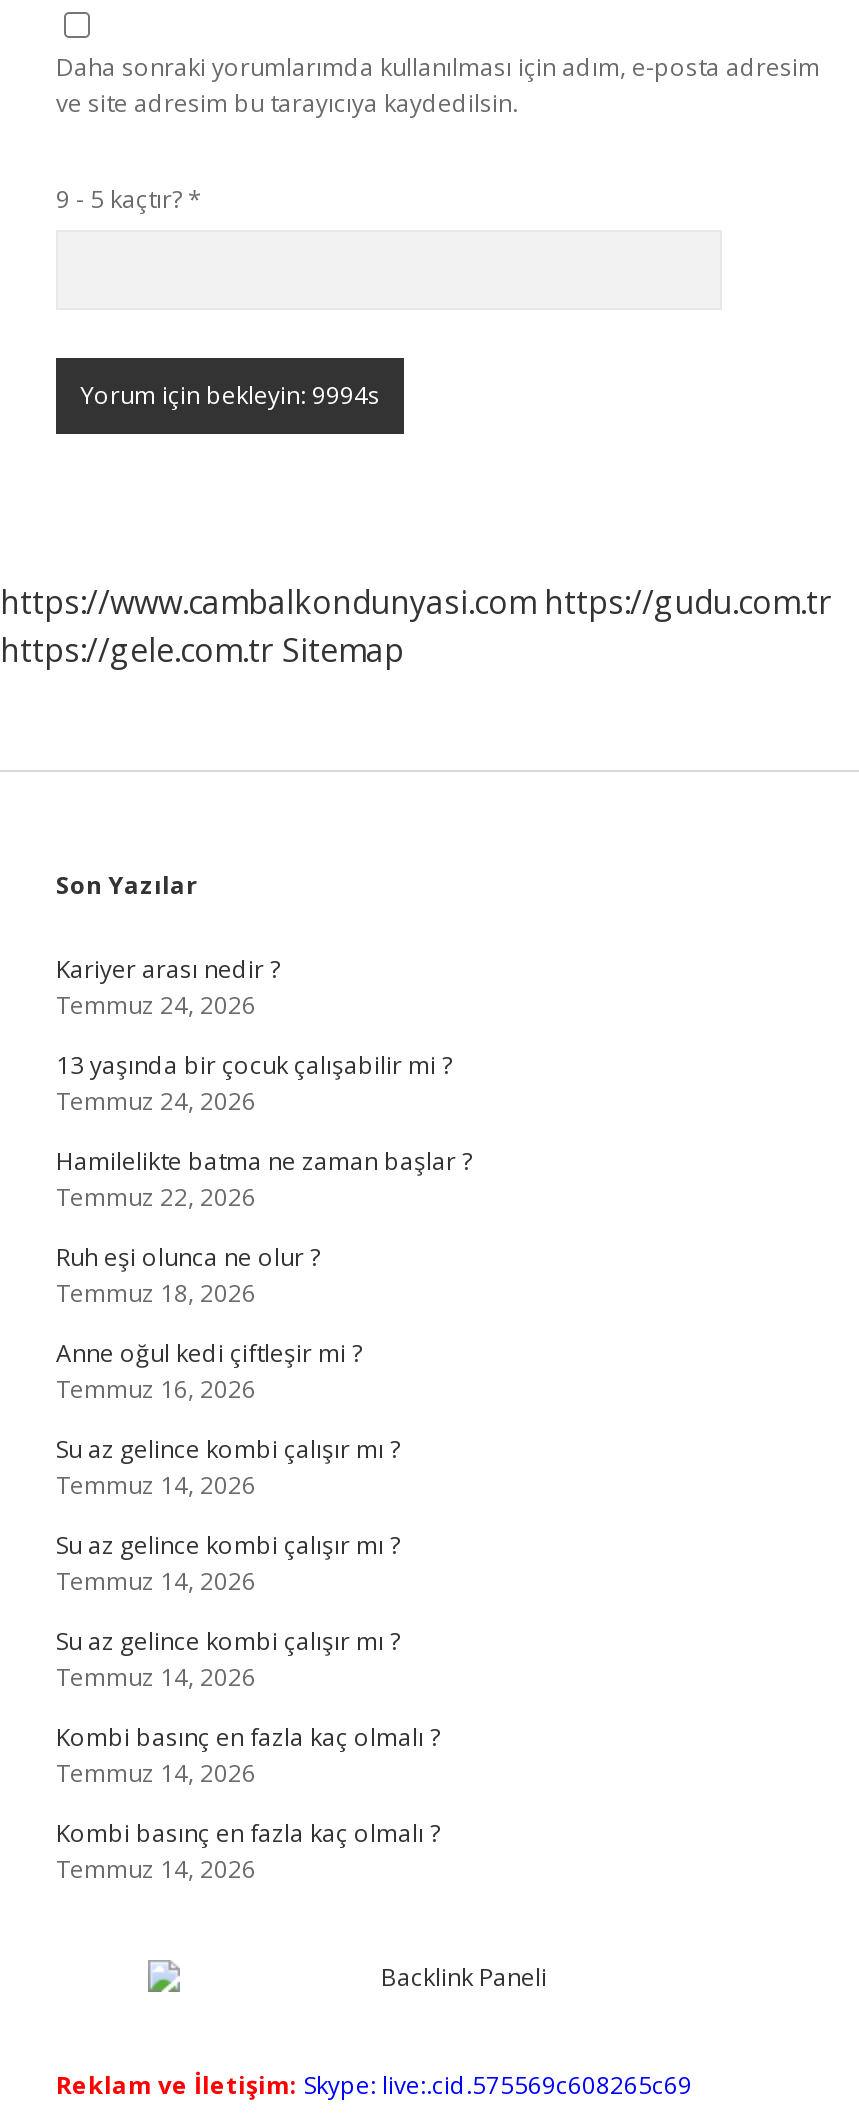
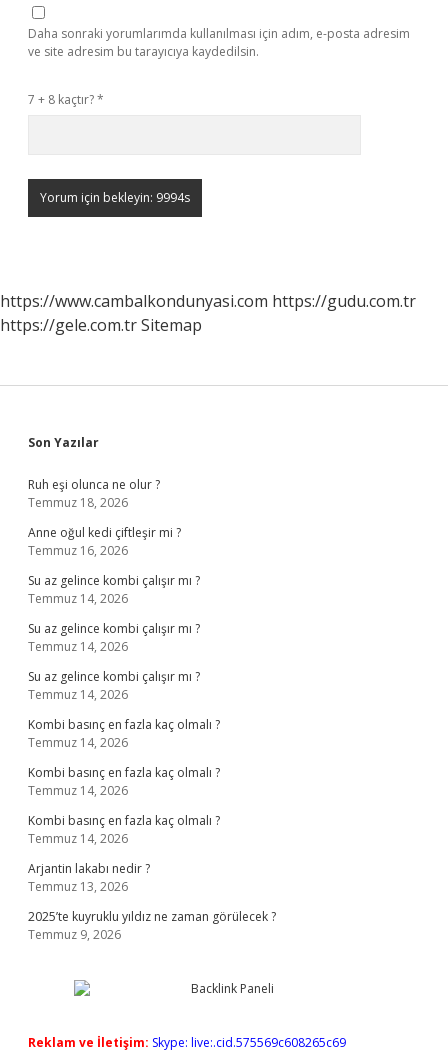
[56,182,202,216] 9 - 5 kaçtır? * -> [28,91,104,108] 7 + 8 kaçtır? *
[56,952,472,1214] Kariyer arası nedir ? | Temmuz 24, 2026 | 13 yaşında bir çocuk çalışabilir mi ? | Temmuz 24, 2026 | Hamilelikte batma ne zaman başlar ? | Temmuz 22, 2026 -> none
moved [56,1240,440,1886] -> [28,476,220,799]: Ruh eşi olunca ne olur ? | Temmuz 18, 2026 | Anne oğul kedi çiftleşir mi ? | ... | Kombi basınç en fazla kaç olmalı ? | Temmuz 14, 2026
none -> [28,812,276,943] Kombi basınç en fazla kaç olmalı ? | Temmuz 14, 2026 | Arjantin lakabı nedir ? | Temmuz 13, 2026 | 2025’te kuyruklu yıldız ne zaman görülecek ? | Temmuz 9, 2026

